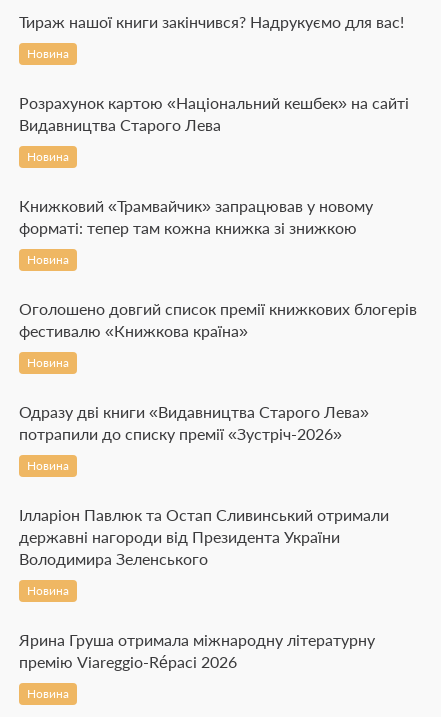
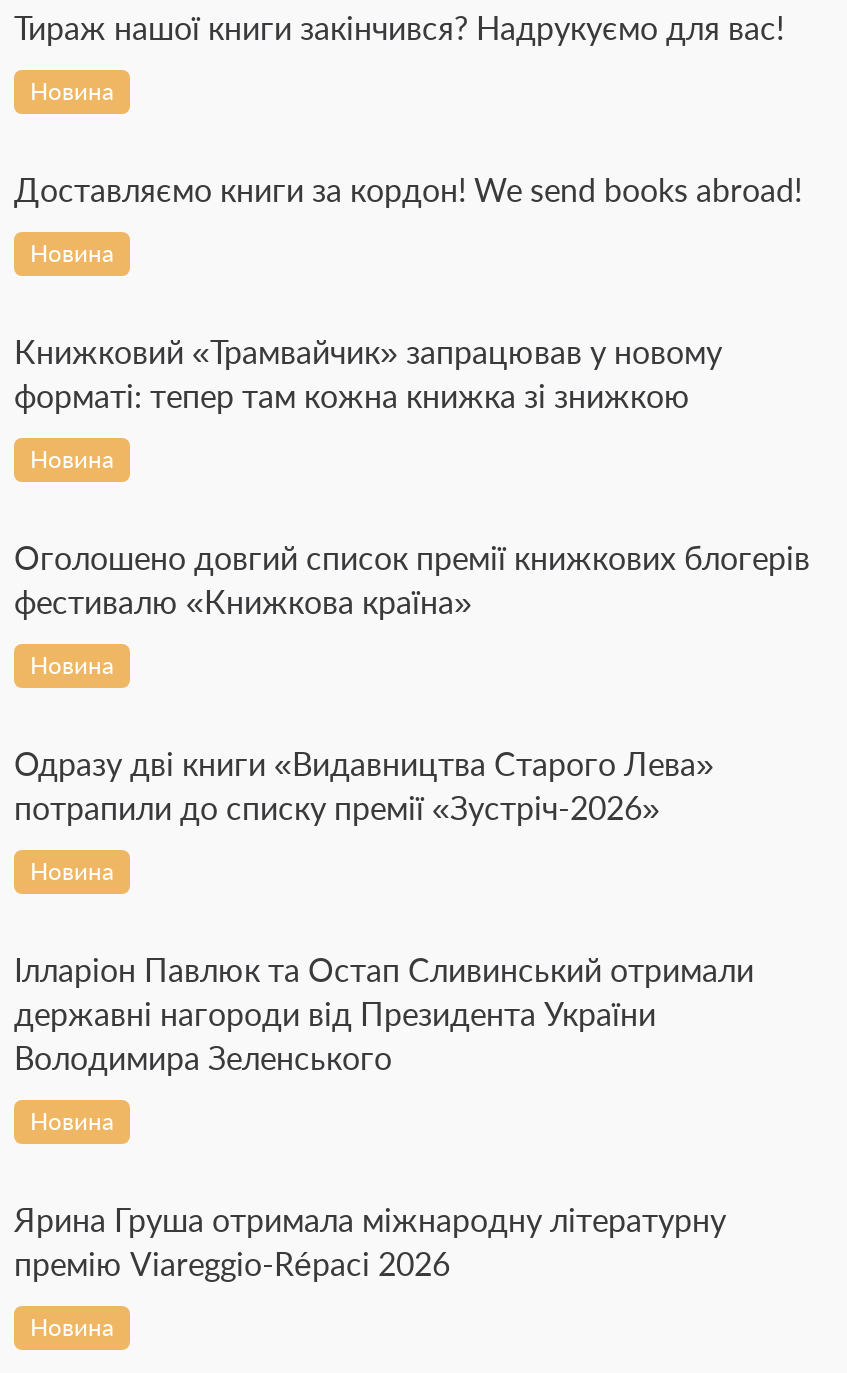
[19,93,409,134] Розрахунок картою «Національний кешбек» на сайті | Видавництва Старого Лева -> [14,170,802,208] Доставляємо книги за кордон! We send books abroad!

